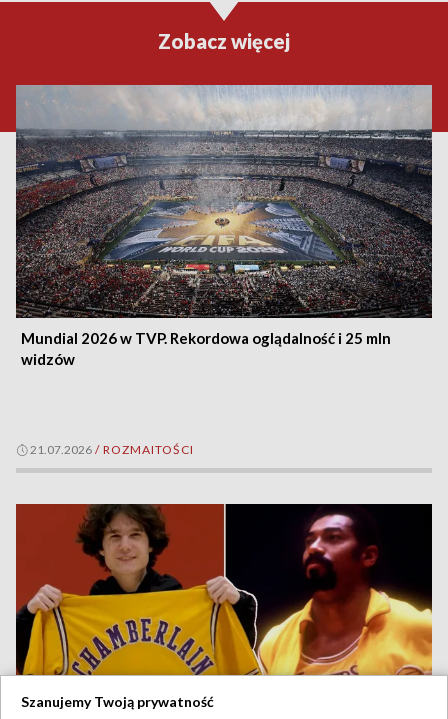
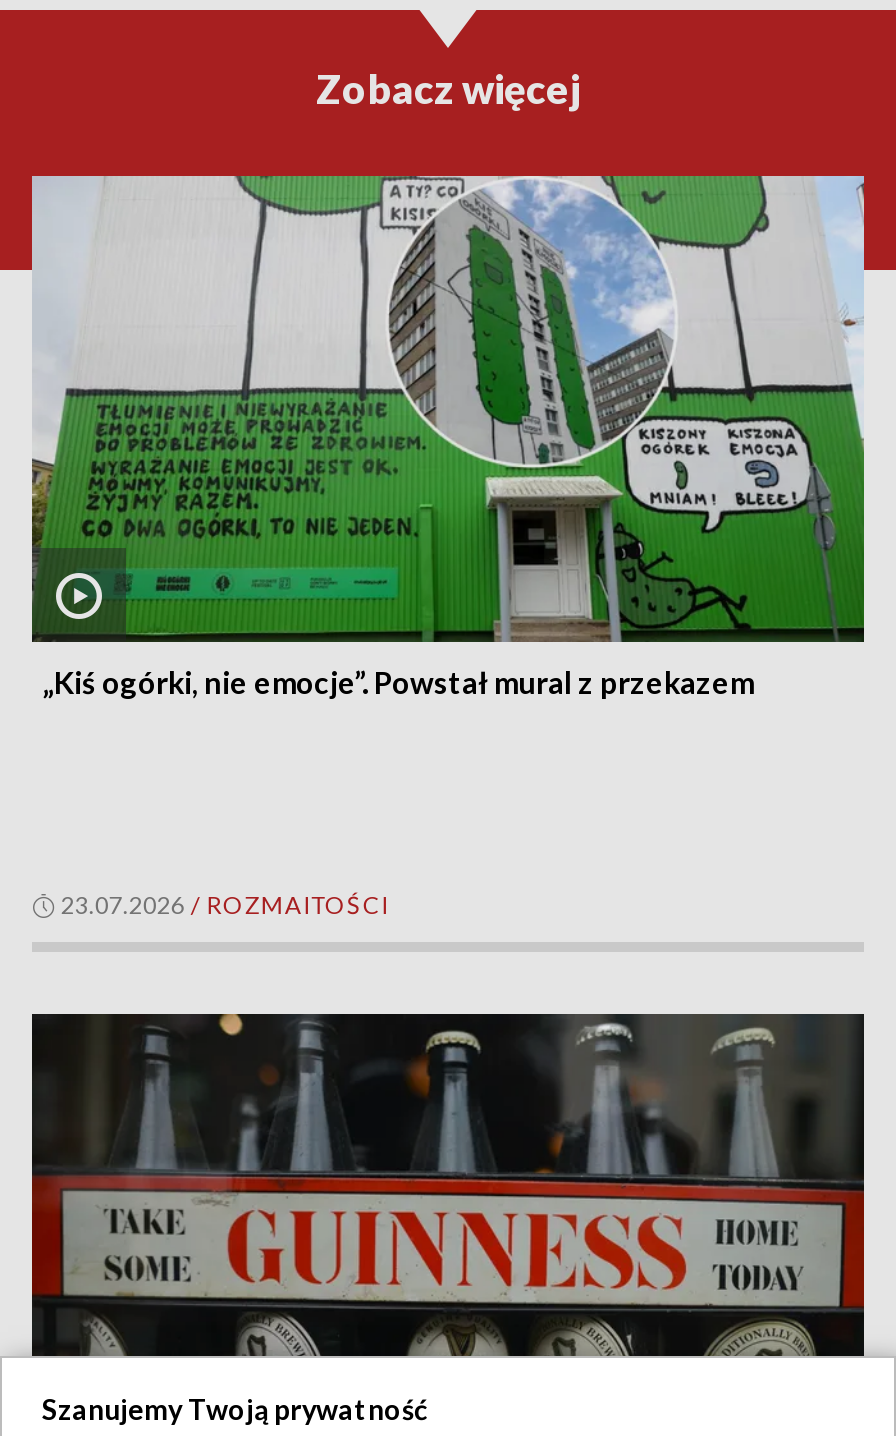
[15,84,433,368] [image] | Mundial 2026 w TVP. Rekordowa oglądalność i 25 mln | widzów -> [30,176,866,701] [image] | „Kiś ogórki, nie emocje”. Powstał mural z przekazem
[30,442,194,457] 21.07.2026 / ROZMAITOŚCI -> [61,891,389,921] 23.07.2026 / ROZMAITOŚCI
[15,503,433,676] [image] -> [30,1012,866,1358] [image]

